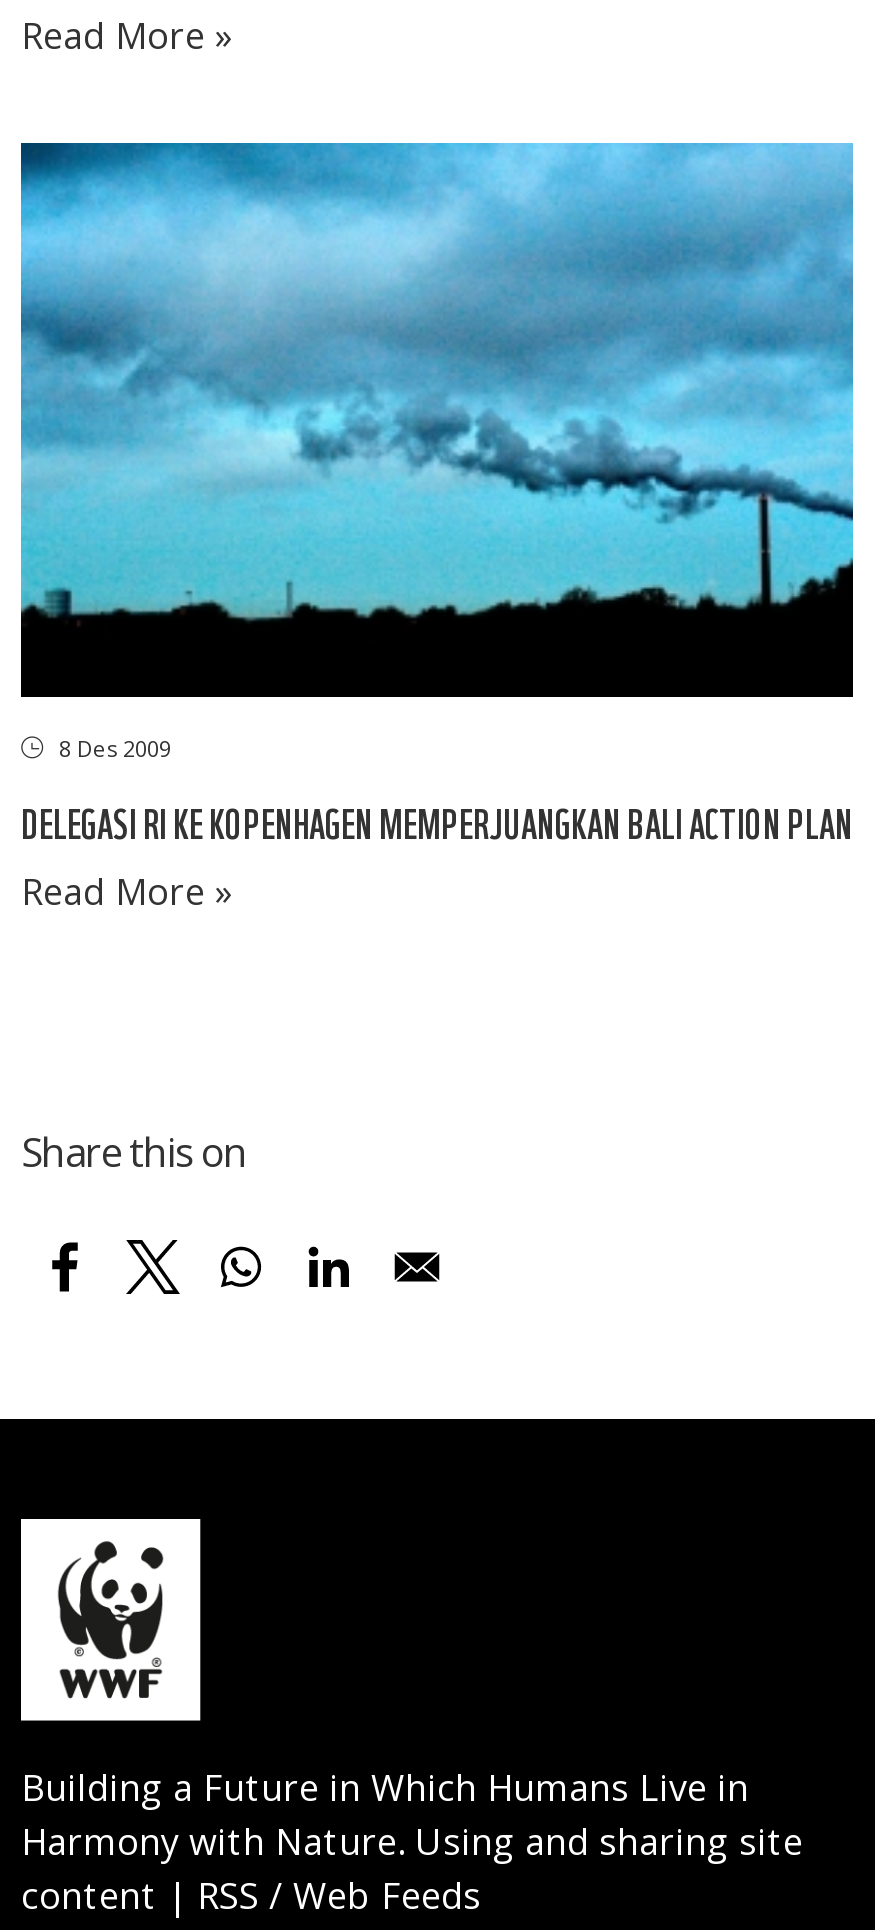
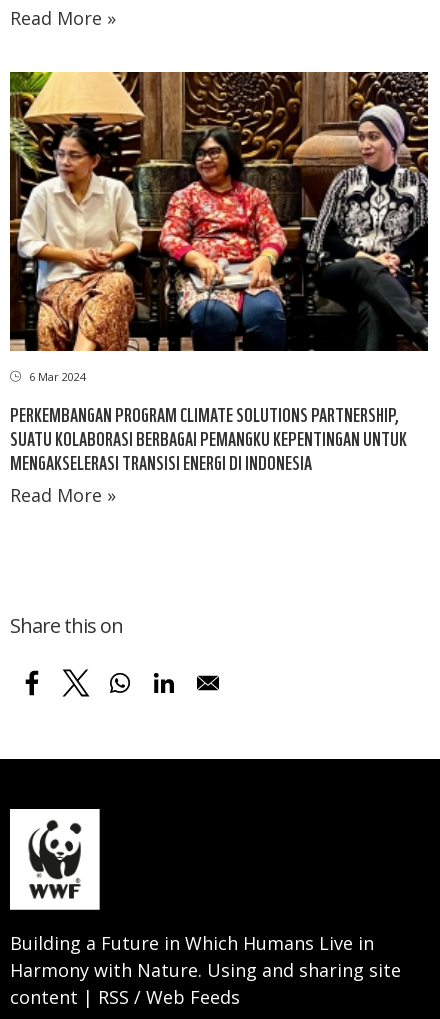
[19,141,857,763] [image] | 8 Des 2009 -> [9,71,429,384] [image] | 6 Mar 2024
[21,797,853,847] DELEGASI RI KE KOPENHAGEN MEMPERJUANGKAN BALI ACTION PLAN -> [10,401,407,474] PERKEMBANGAN PROGRAM CLIMATE SOLUTIONS PARTNERSHIP, | SUATU KOLABORASI BERBAGAI PEMANGKU KEPENTINGAN UNTUK | MENGAKSELERASI TRANSISI ENERGI DI INDONESIA

